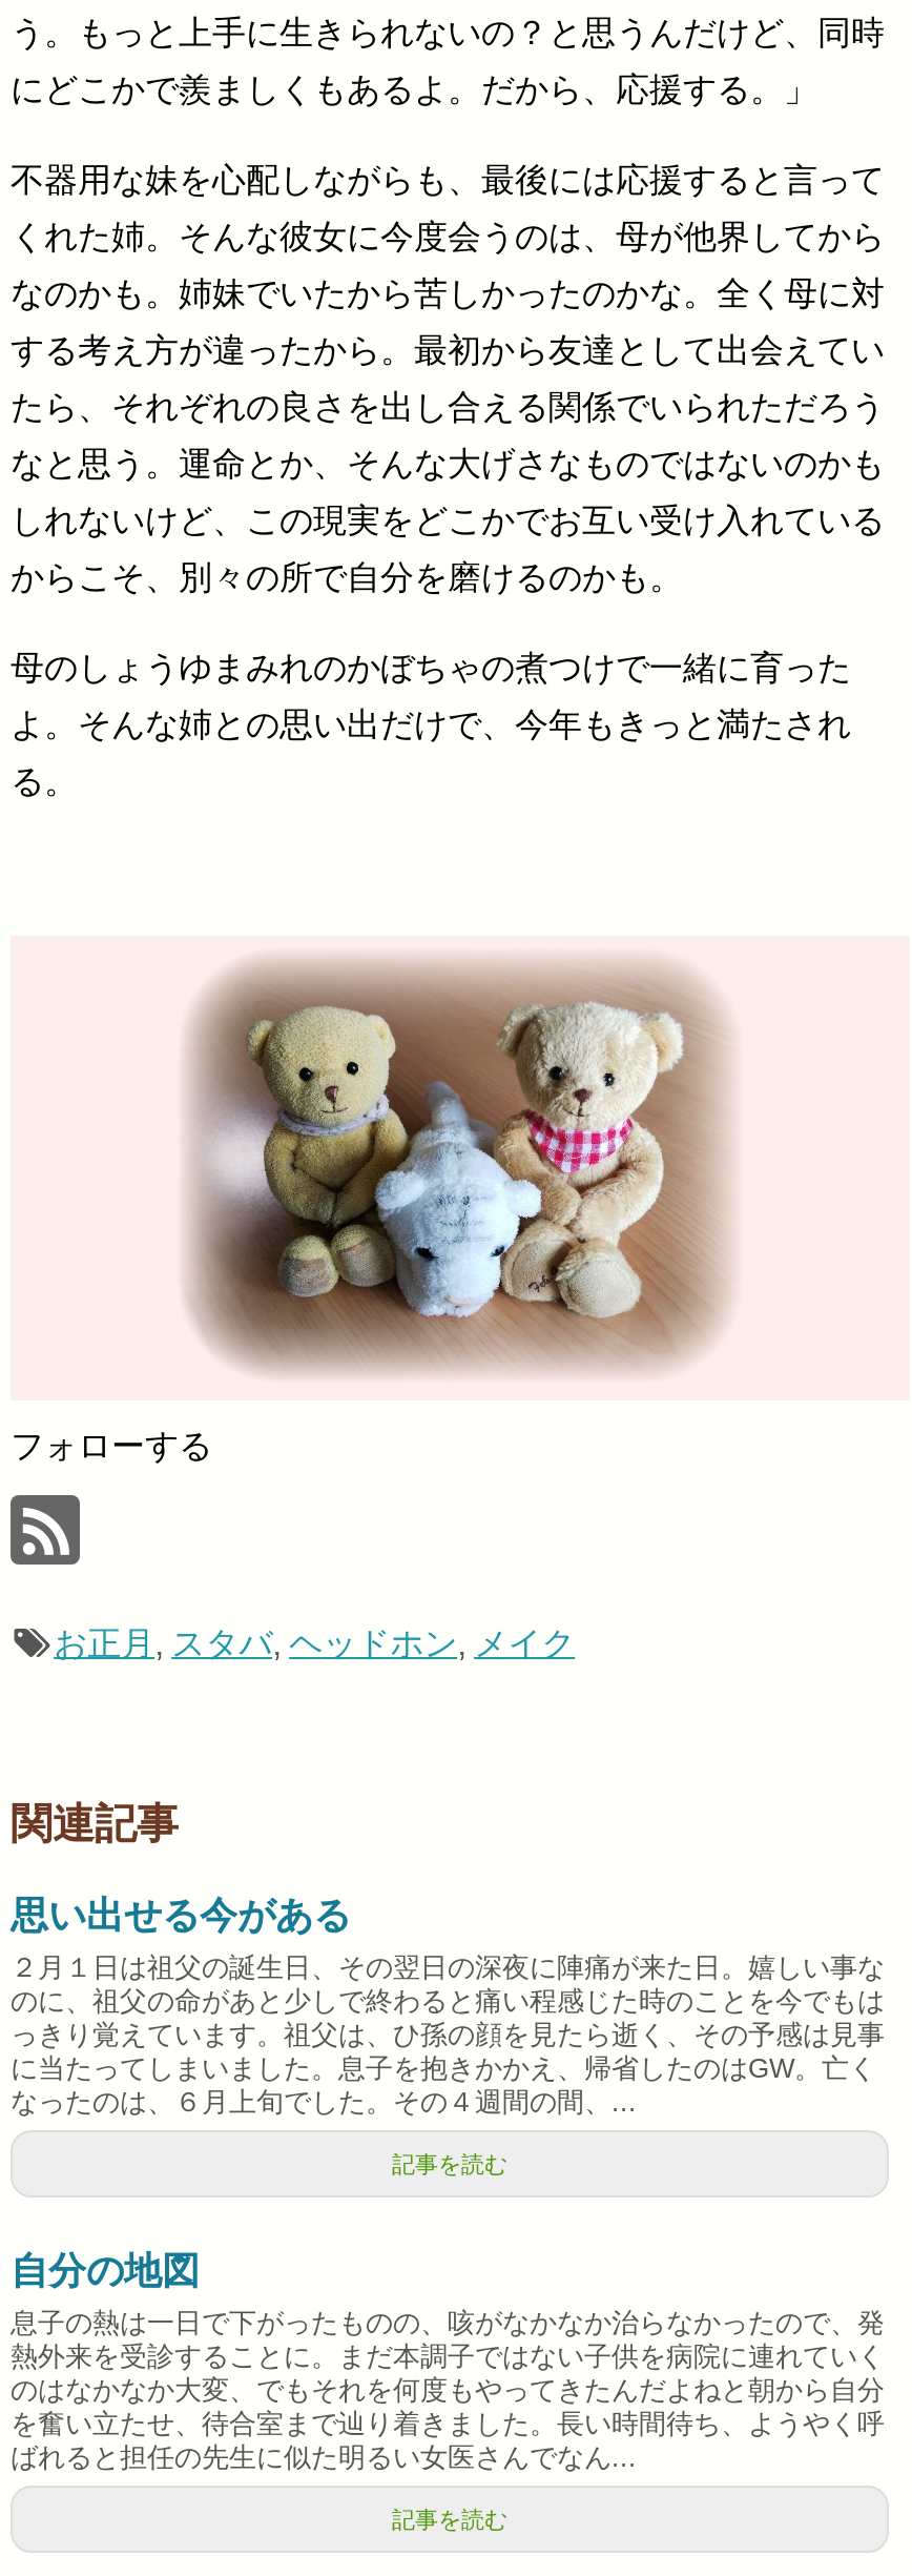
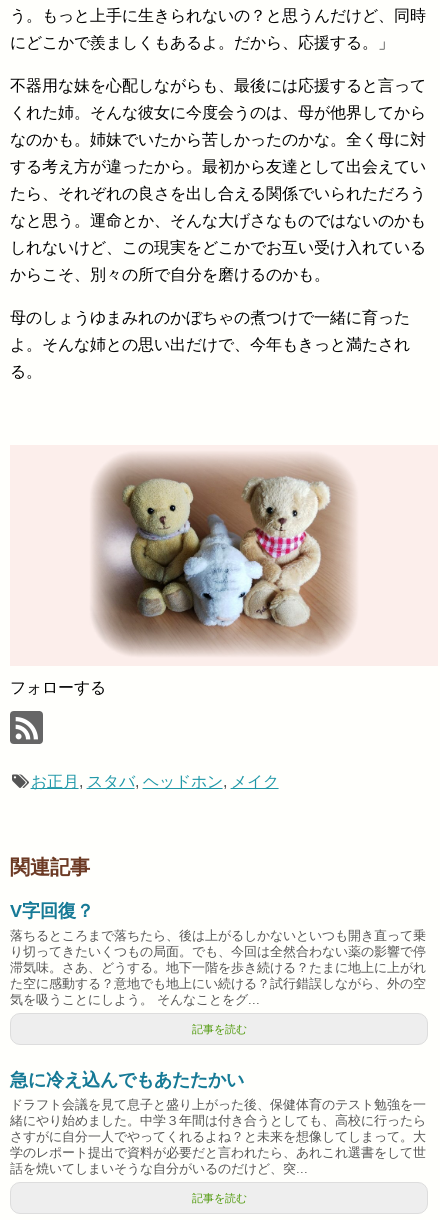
[11,1895,885,2118] 思い出せる今がある | ２月１日は祖父の誕生日、その翌日の深夜に陣痛が来た日。嬉しい事な | のに、祖父の命があと少しで終わると痛い程感じた時のことを今でもは | っきり覚えています。祖父は、ひ孫の顔を見たら逝く、その予感は見事 | に当たってしまいました。息子を抱きかかえ、帰省したのはGW。亡く | なったのは、６月上旬でした。その４週間の間、... -> [10,901,426,1007] V字回復？ | 落ちるところまで落ちたら、後は上がるしかないといつも開き直って乗 | り切ってきたいくつもの局面。でも、今回は全然合わない薬の影響で停 | 滞気味。さあ、どうする。地下一階を歩き続ける？たまに地上に上がれ | た空に感動する？意地でも地上にい続ける？試行錯誤しながら、外の空 | 気を吸うことにしよう。 そんなことをグ...
[11,2250,885,2473] 自分の地図 | 息子の熱は一日で下がったものの、咳がなかなか治らなかったので、発 | 熱外来を受診することに。まだ本調子ではない子供を病院に連れていく | のはなかなか大変、でもそれを何度もやってきたんだよねと朝から自分 | を奮い立たせ、待合室まで辿り着きました。長い時間待ち、ようやく呼 | ばれると担任の先生に似た明るい女医さんでなん... -> [10,1070,426,1176] 急に冷え込んでもあたたかい | ドラフト会議を見て息子と盛り上がった後、保健体育のテスト勉強を一 | 緒にやり始めました。中学３年間は付き合うとしても、高校に行ったら | さすがに自分一人でやってくれるよね？と未来を想像してしまって。大 | 学のレポート提出で資料が必要だと言われたら、あれこれ選書をして世 | 話を焼いてしまいそうな自分がいるのだけど、突...

